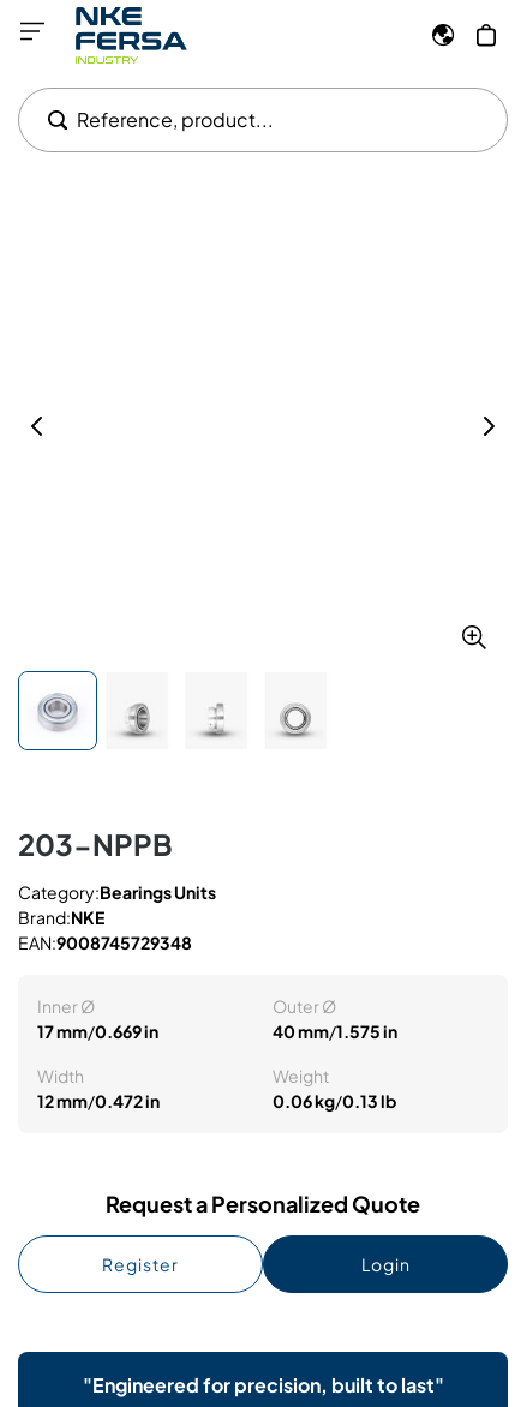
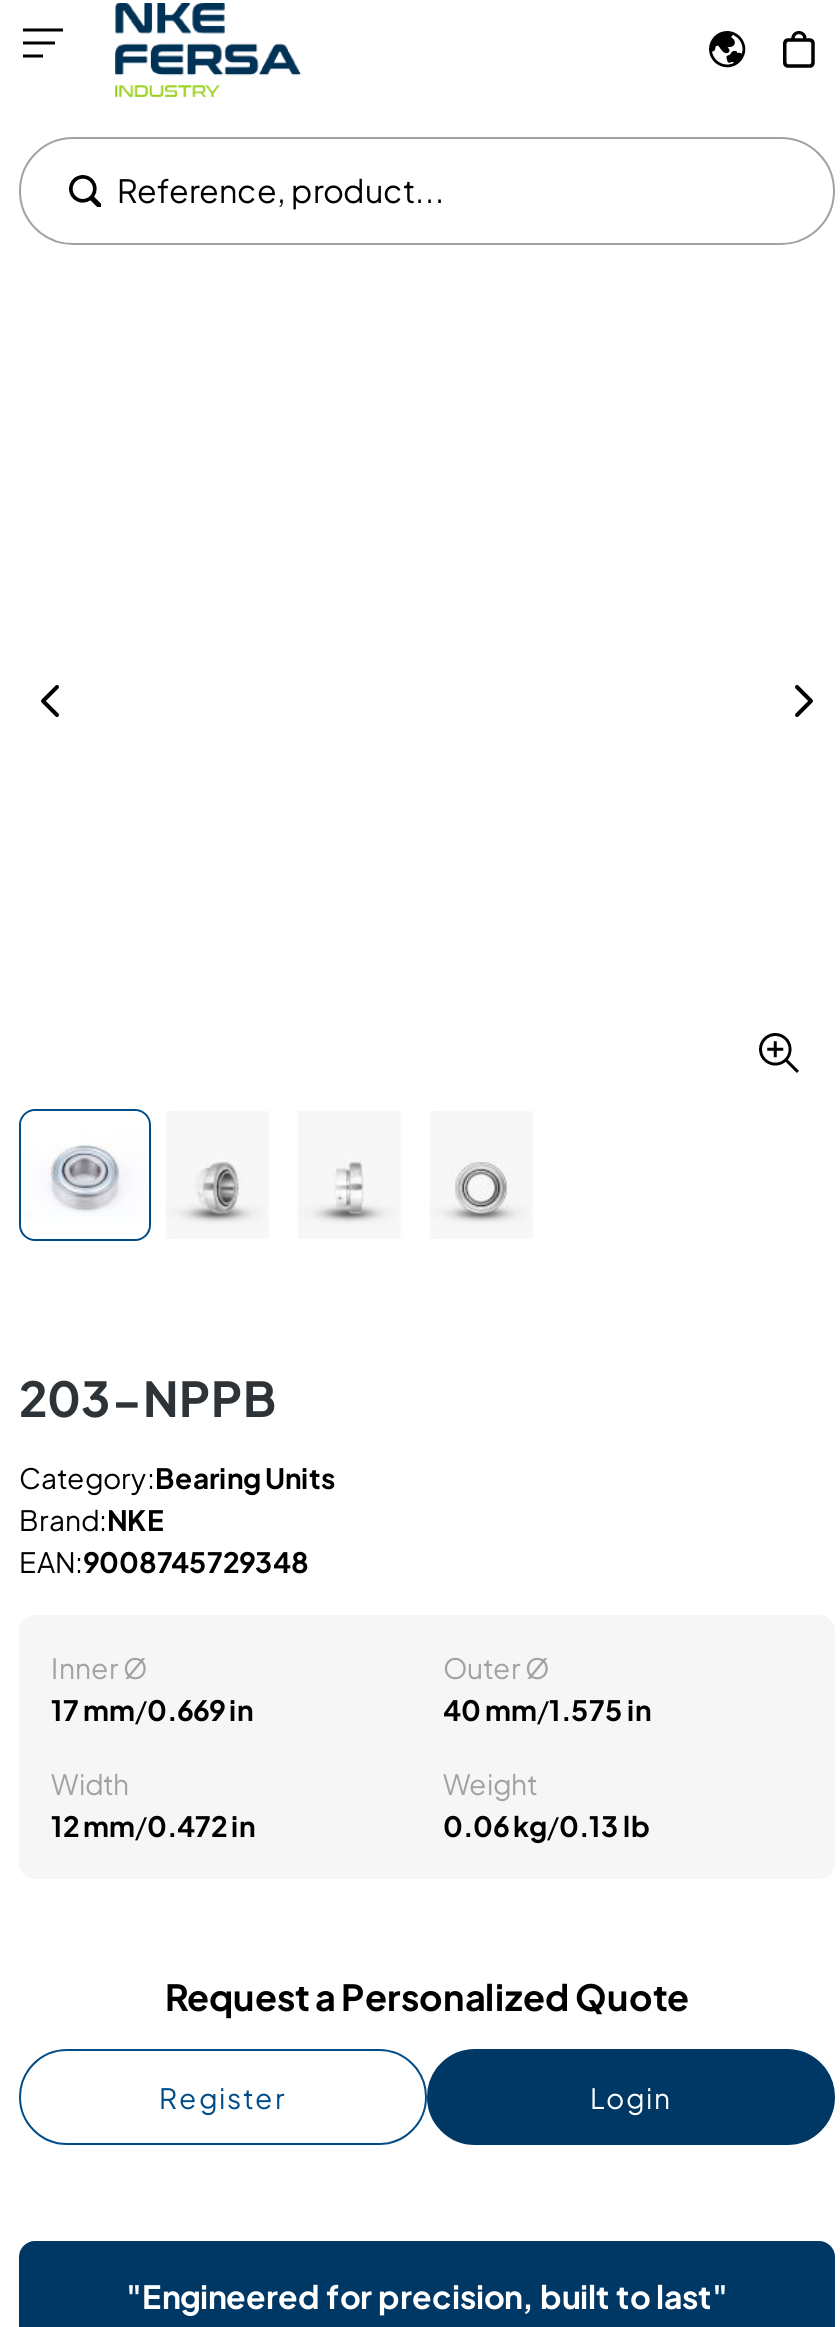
[18,881,216,903] Category:Bearings Units -> [19,1459,335,1495] Category:Bearing Units

